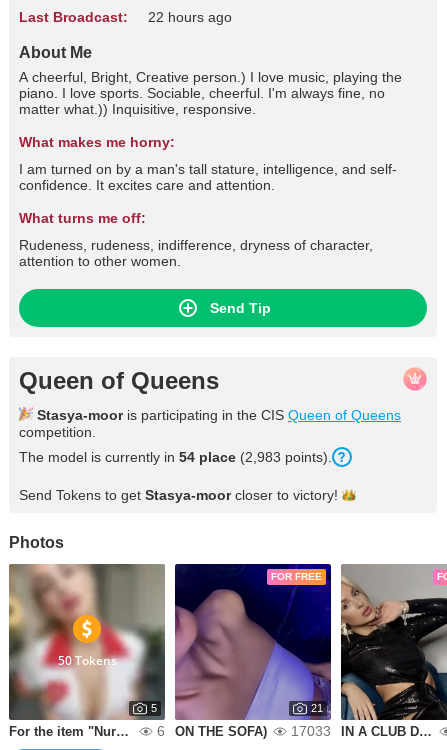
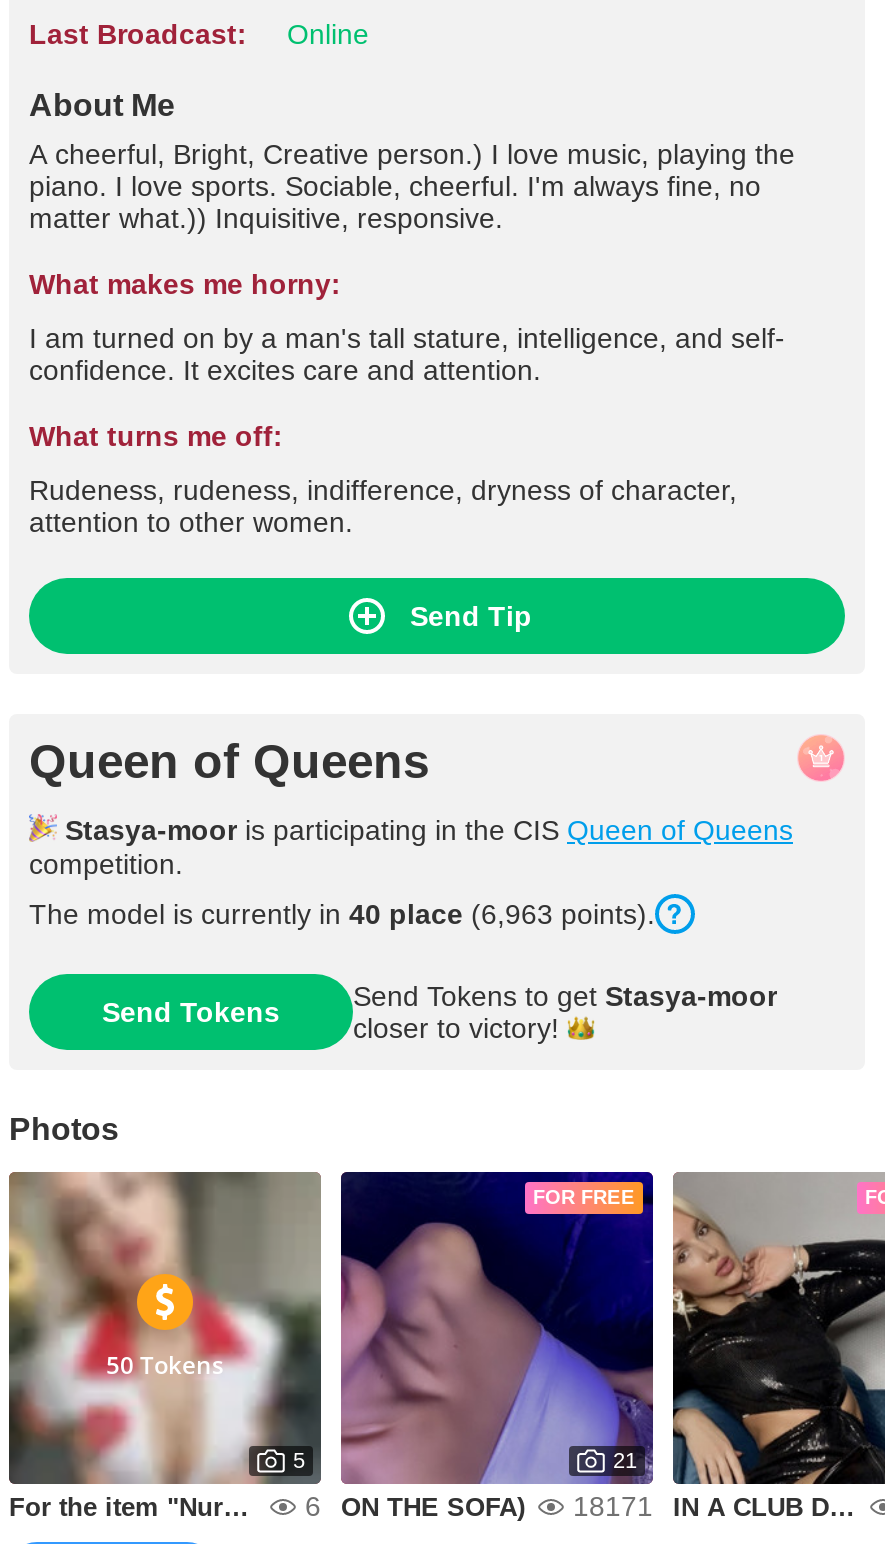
[148,9,232,25] 22 hours ago -> [287,18,369,50] Online
[19,449,332,465] The model is currently in 54 place (2,983 points). -> [29,898,655,930] The model is currently in 40 place (6,963 points).
[19,487,338,503] Send Tokens to get Stasya-moor closer to victory! -> [102,980,777,1044] Send Tokens | Send Tokens to get Stasya-moor | closer to victory!
[291,723,331,739] 17033 -> [573,1490,653,1522] 18171

